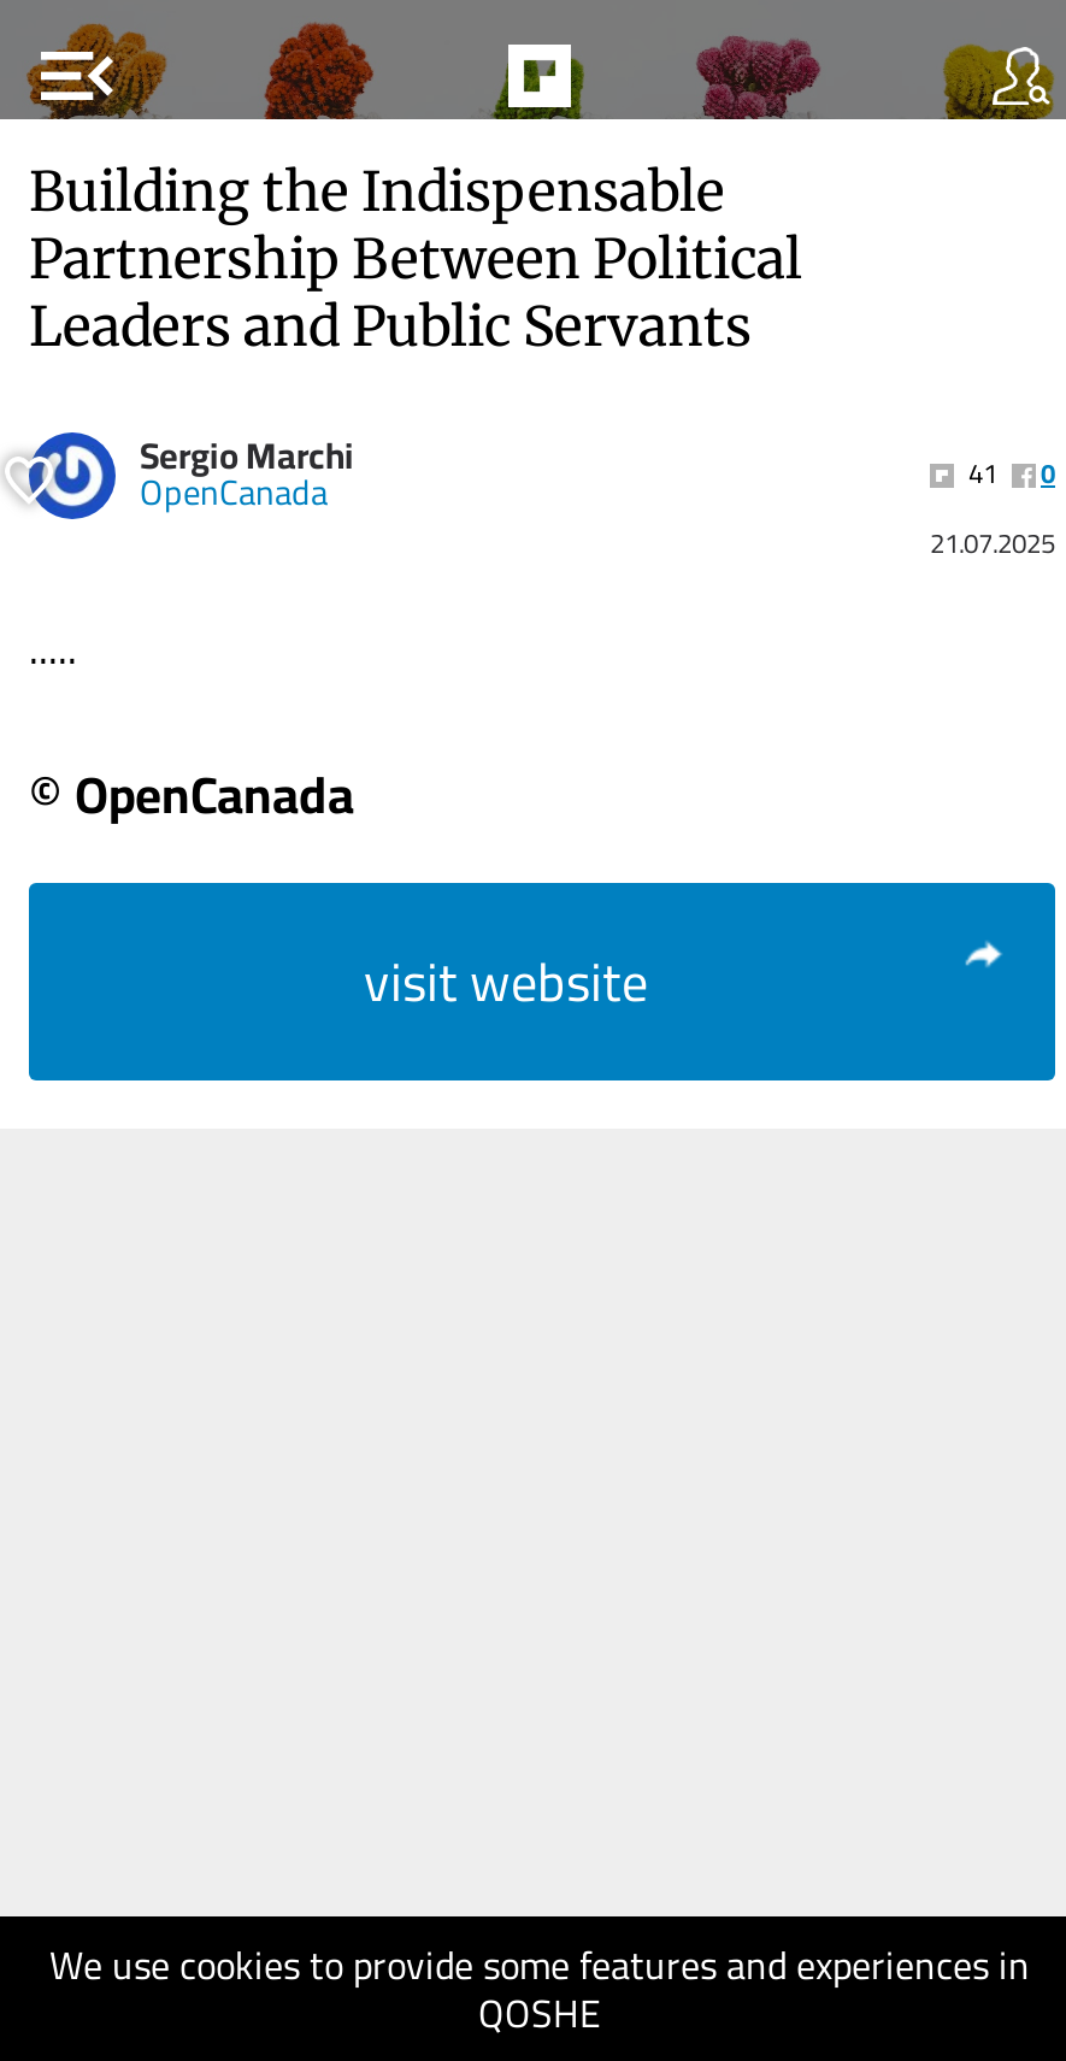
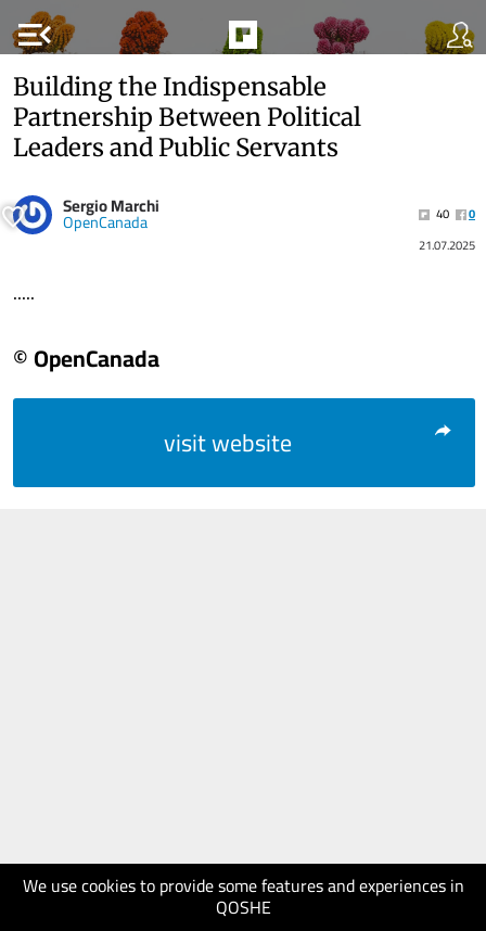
[968,447,1055,497] 41 0 -> [436,202,475,225] 40 0

